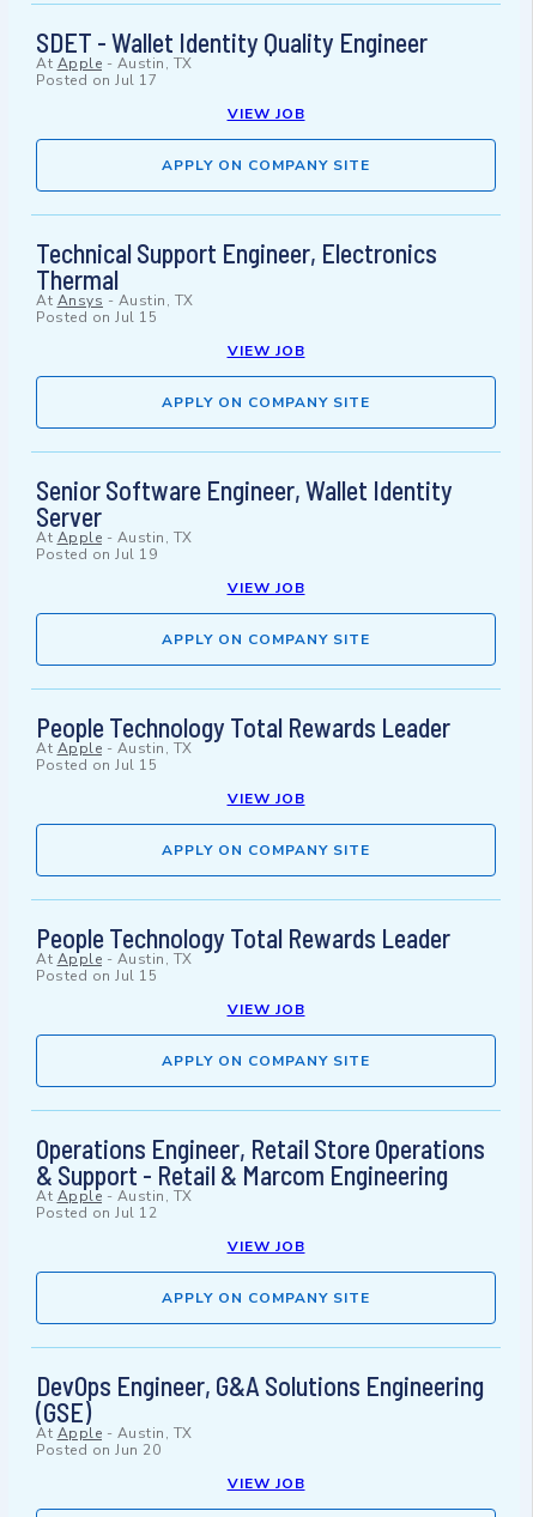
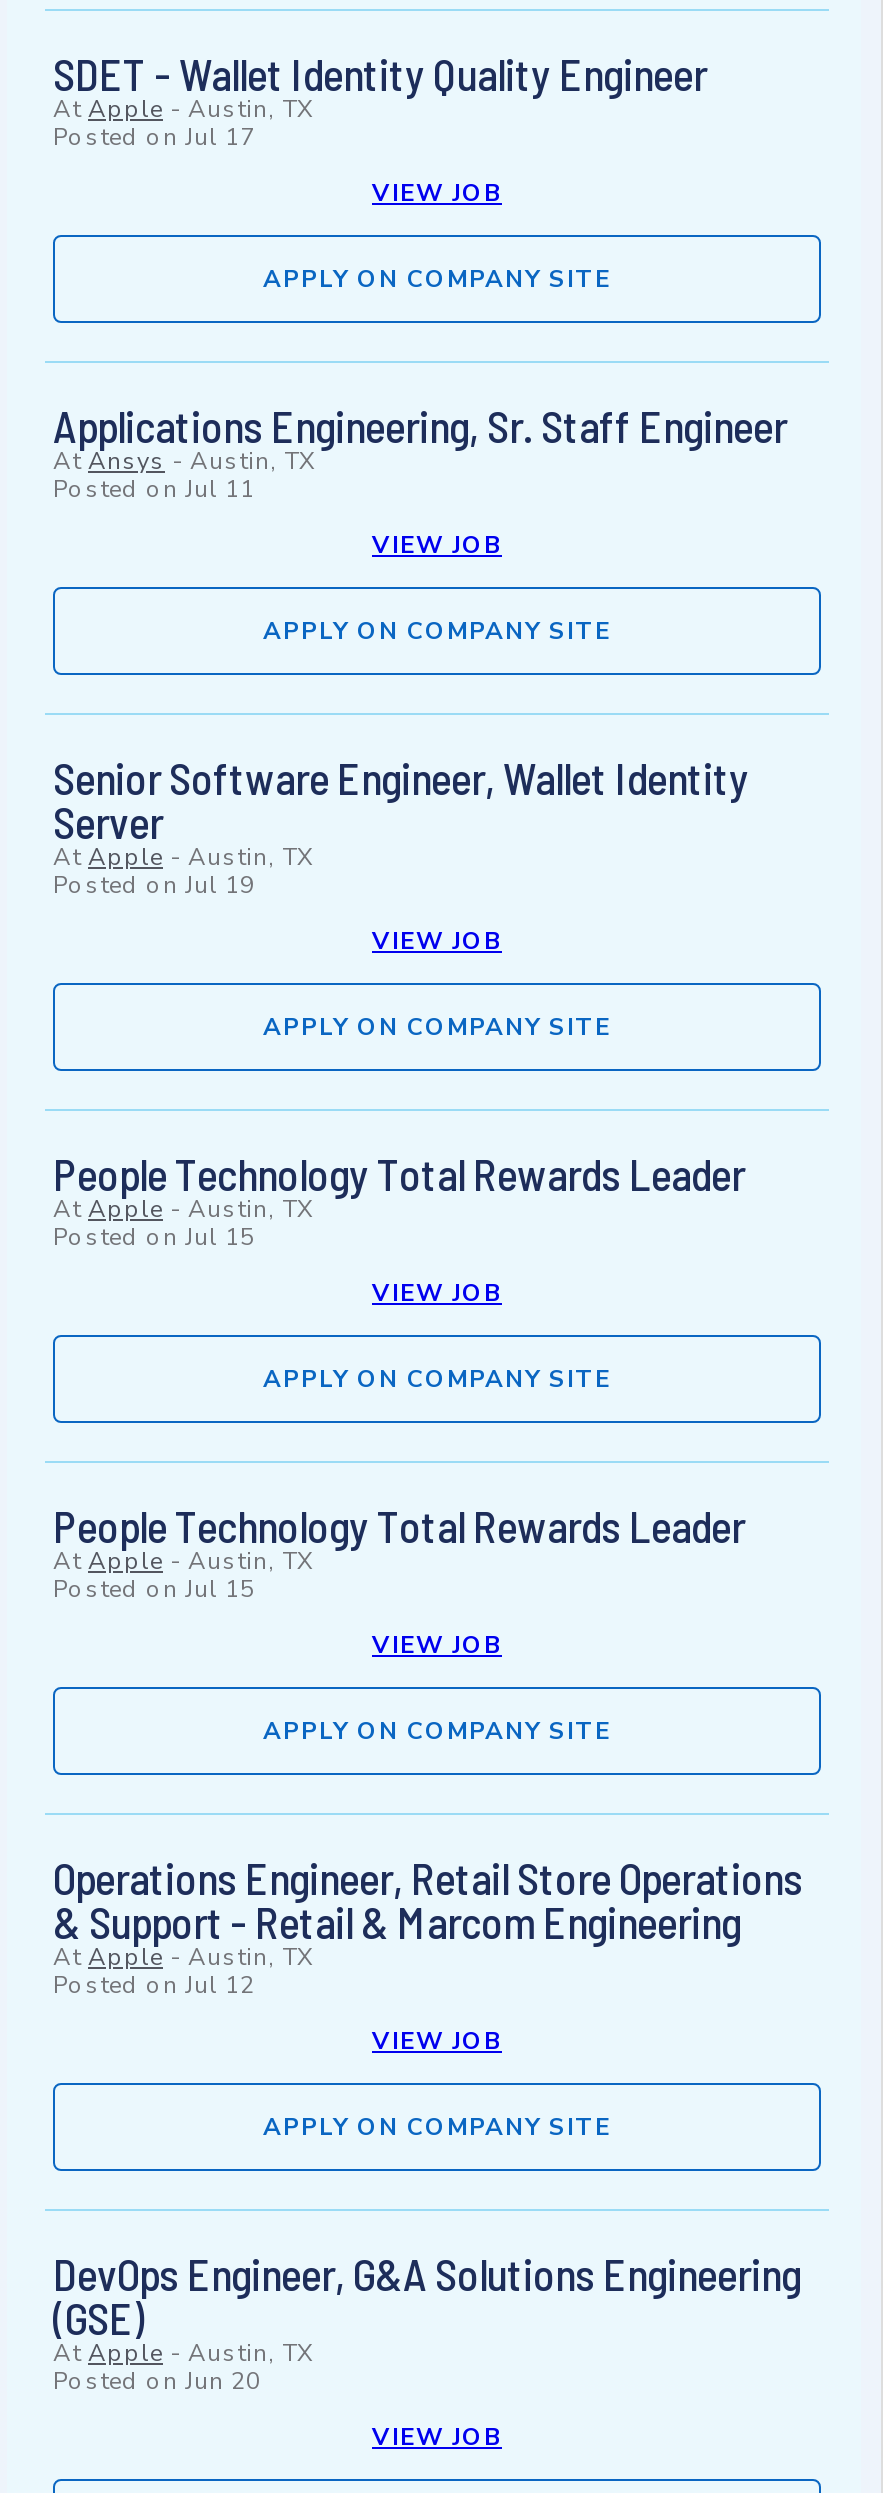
[36,238,437,295] Technical Support Engineer, Electronics | Thermal -> [53,400,787,452] Applications Engineering, Sr. Staff Engineer
[36,308,157,327] Posted on Jul 15 -> [53,474,255,506] Posted on Jul 11

